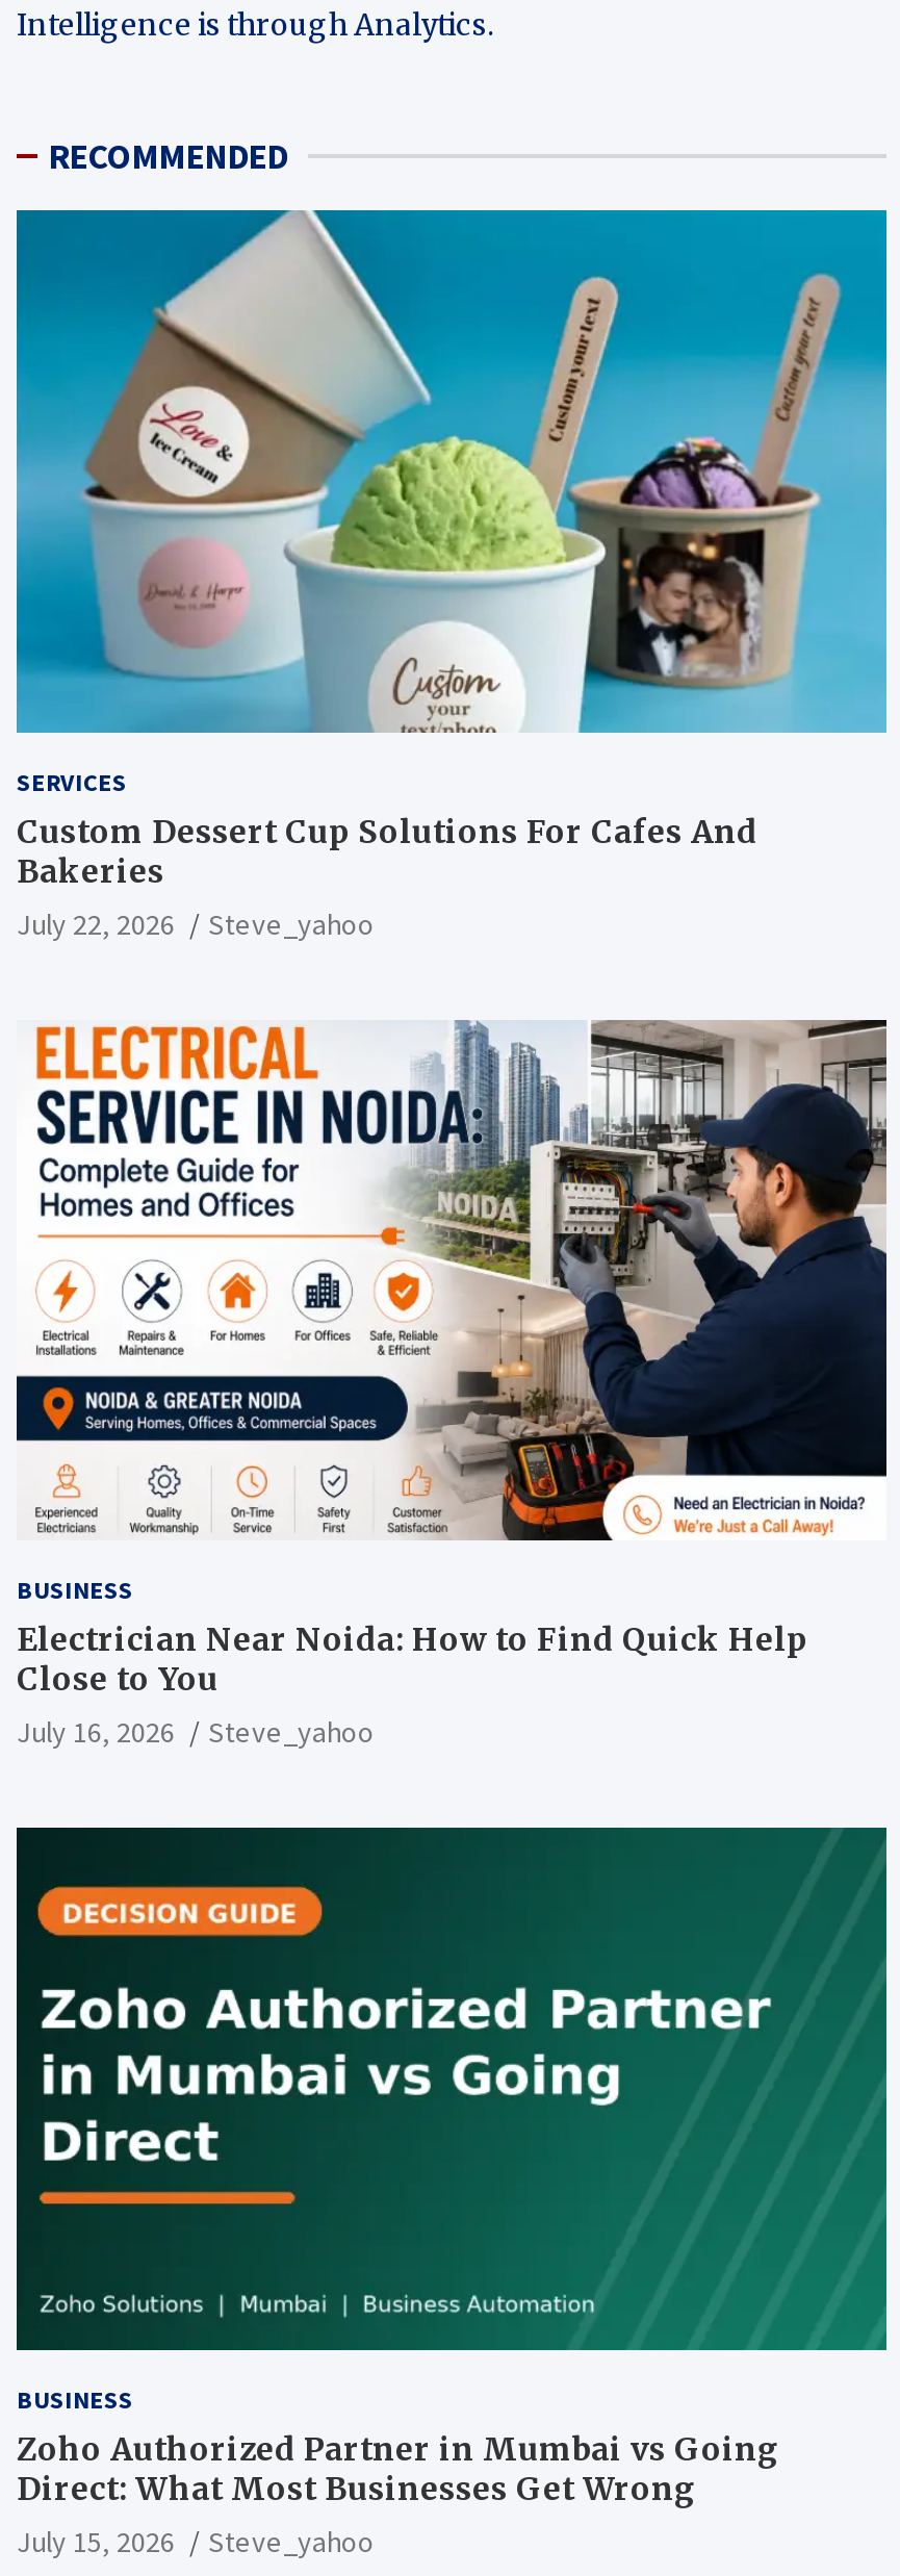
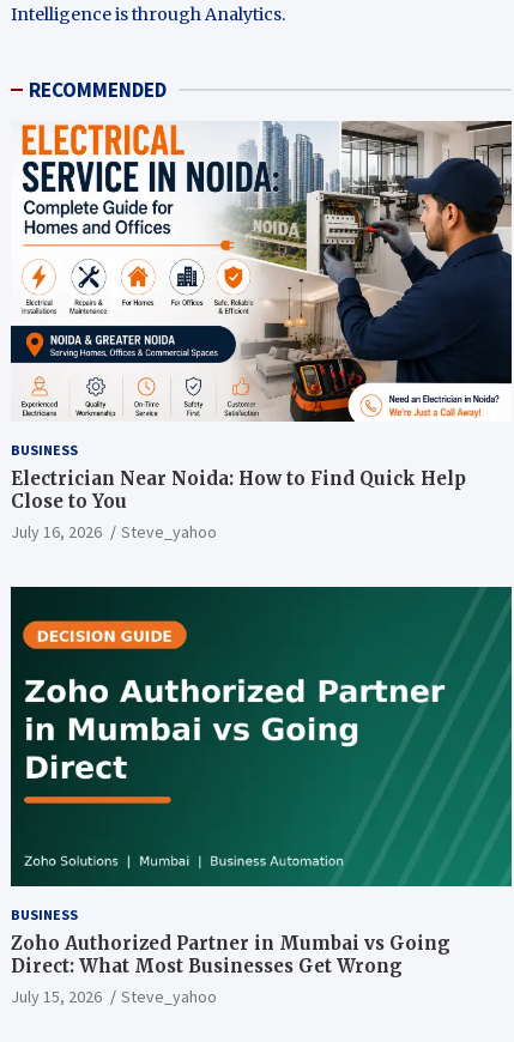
[15,208,889,942] [image] | SERVICES | Custom Dessert Cup Solutions For Cafes And | Bakeries | July 22, 2026 | Steve_yahoo -> none

